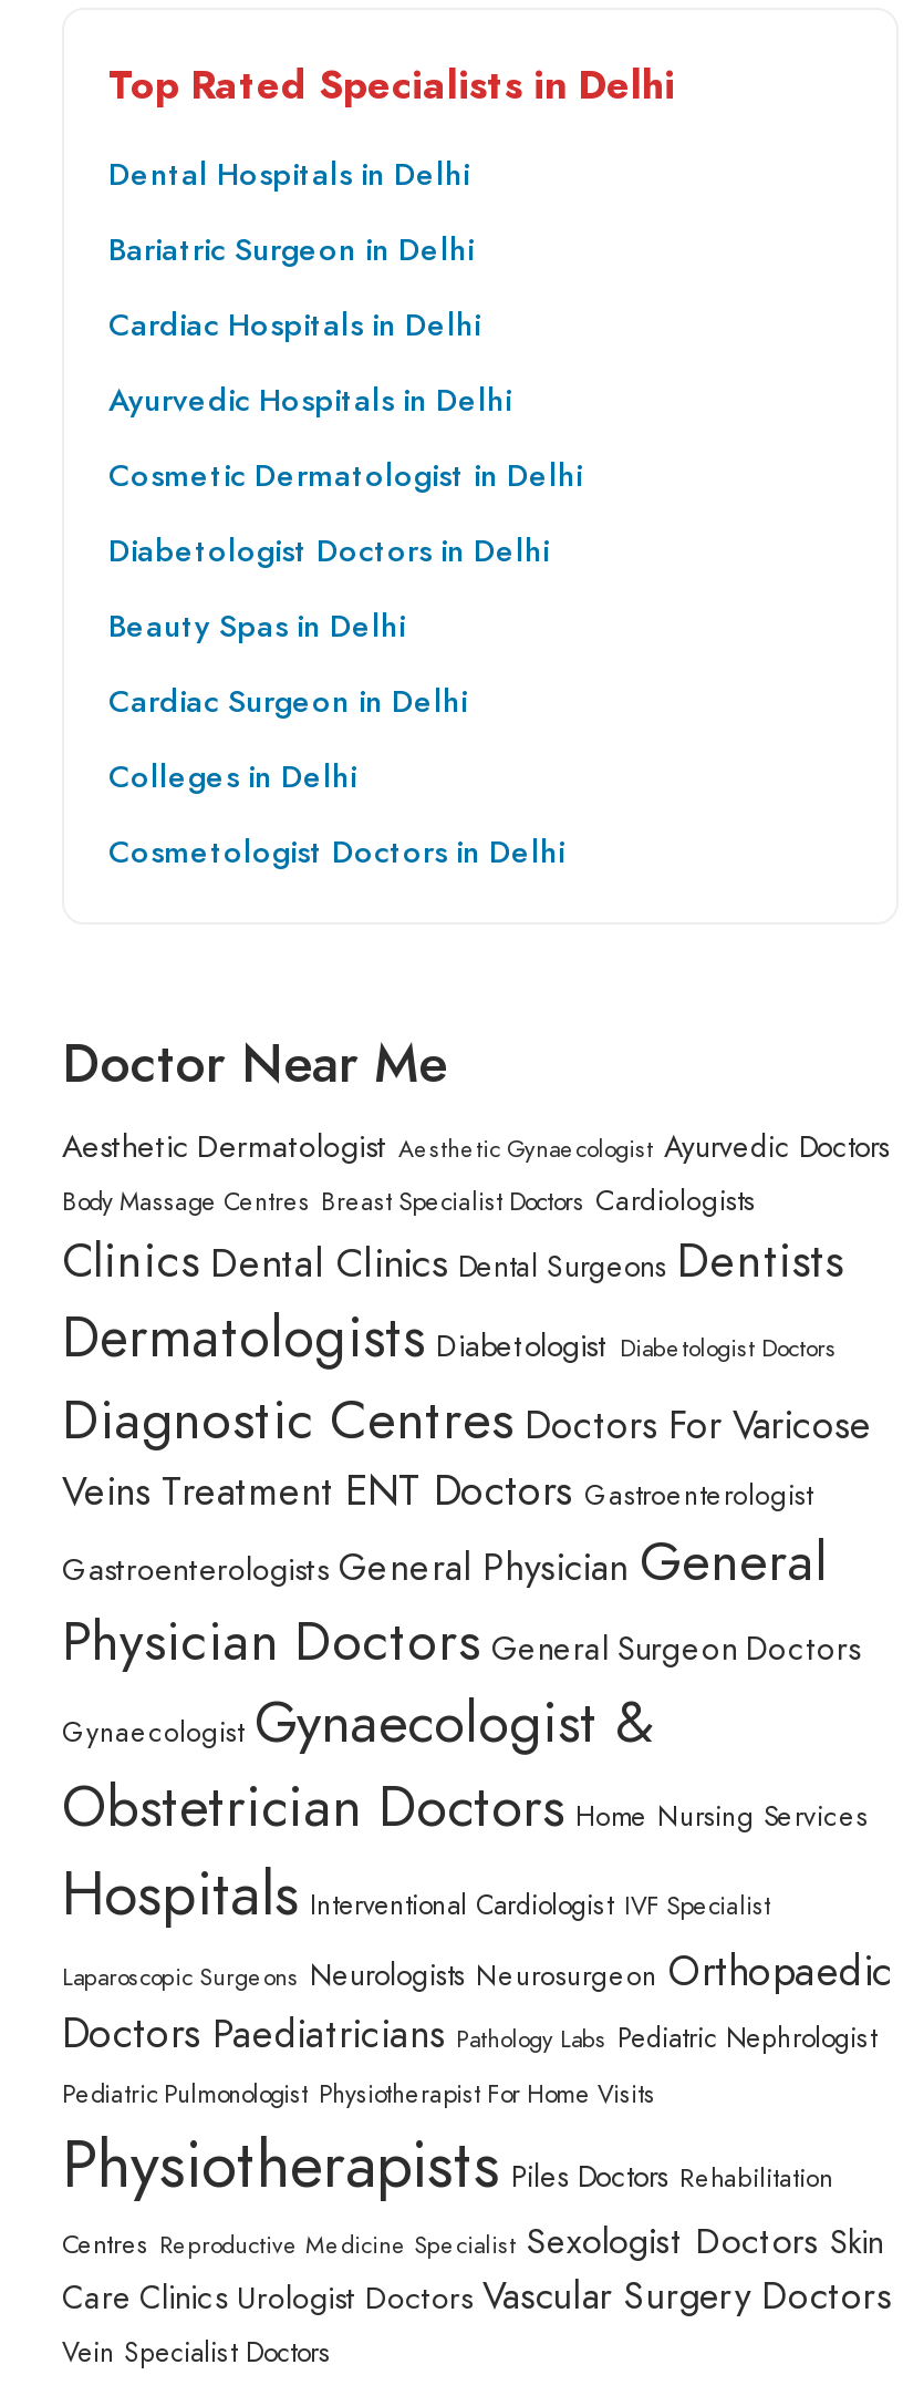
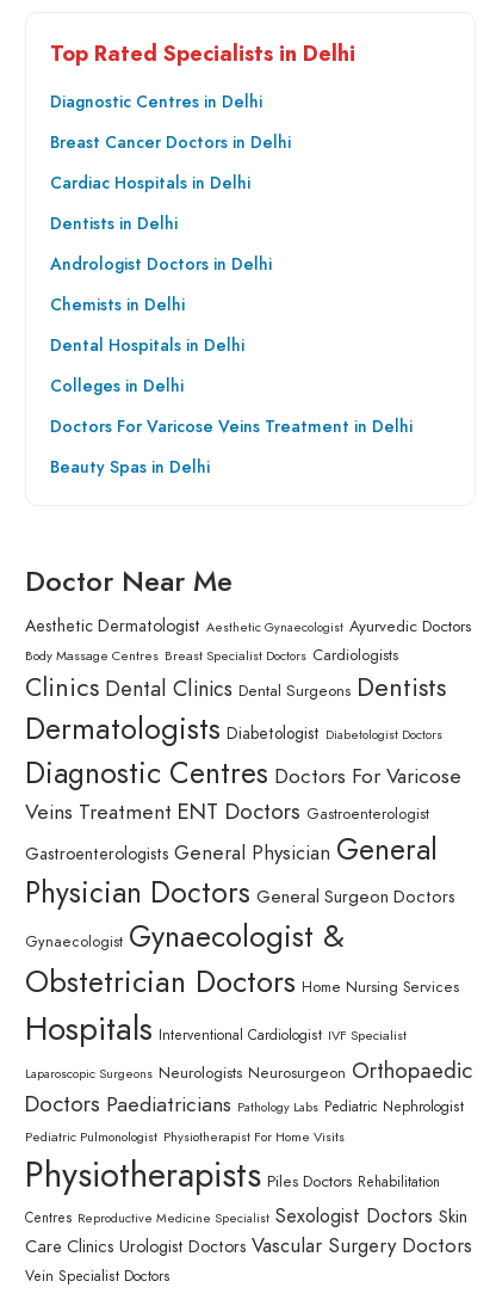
none -> [50,90,262,114] Diagnostic Centres in Delhi
moved [108,153,469,197] -> [50,334,244,357]: Dental Hospitals in Delhi
[108,228,474,272] Bariatric Surgeon in Delhi -> [50,131,291,154] Breast Cancer Doctors in Delhi
[108,378,582,724] Ayurvedic Hospitals in Delhi | Cosmetic Dermatologist in Delhi | Diabetologist Doctors in Delhi | Cardiac Surgeon in Delhi -> [50,212,272,317] Dentists in Delhi | Andrologist Doctors in Delhi | Chemists in Delhi
moved [108,604,405,649] -> [50,455,210,479]: Beauty Spas in Delhi
moved [108,755,356,799] -> [50,374,184,398]: Colleges in Delhi
[108,830,564,874] Cosmetologist Doctors in Delhi -> [50,415,413,439] Doctors For Varicose Veins Treatment in Delhi

